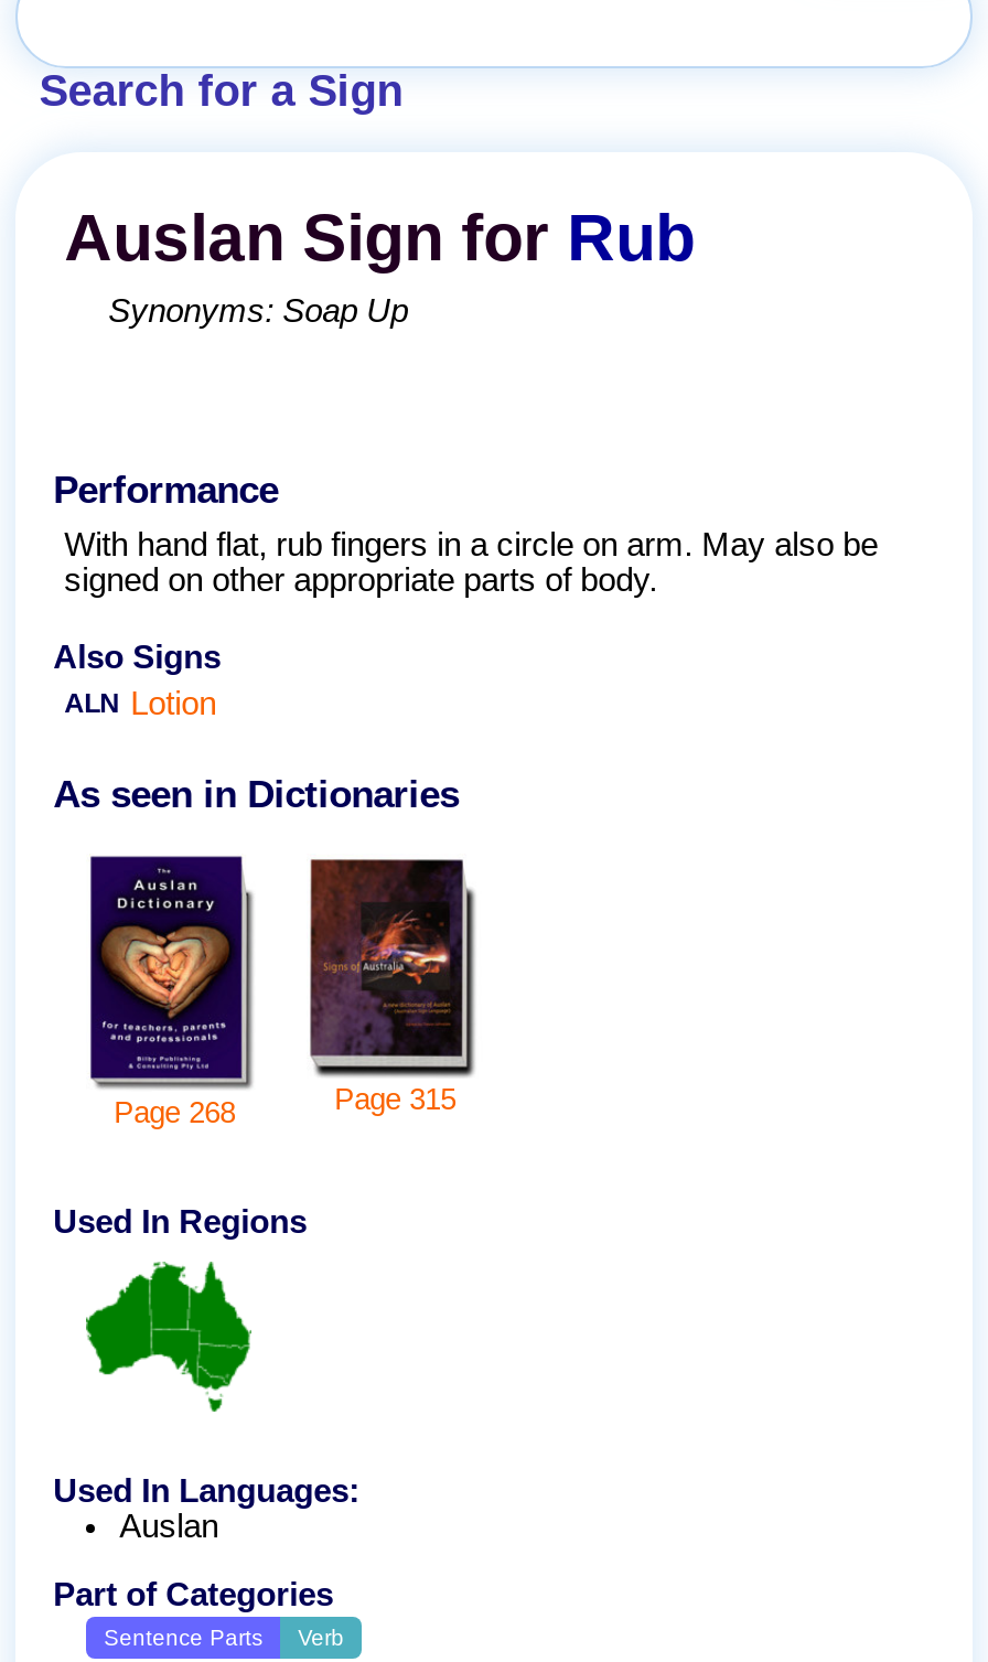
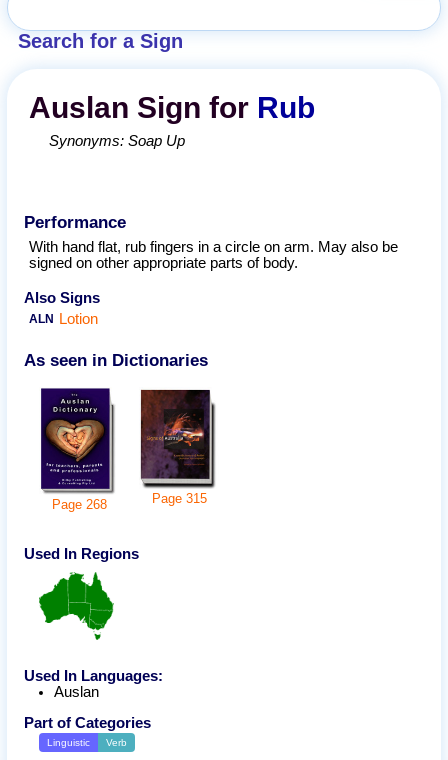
[104,1625,263,1649] Sentence Parts -> [47,737,90,748] Linguistic

